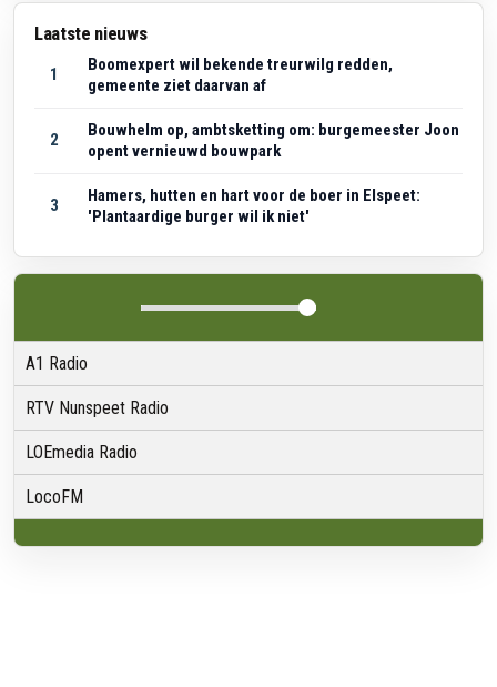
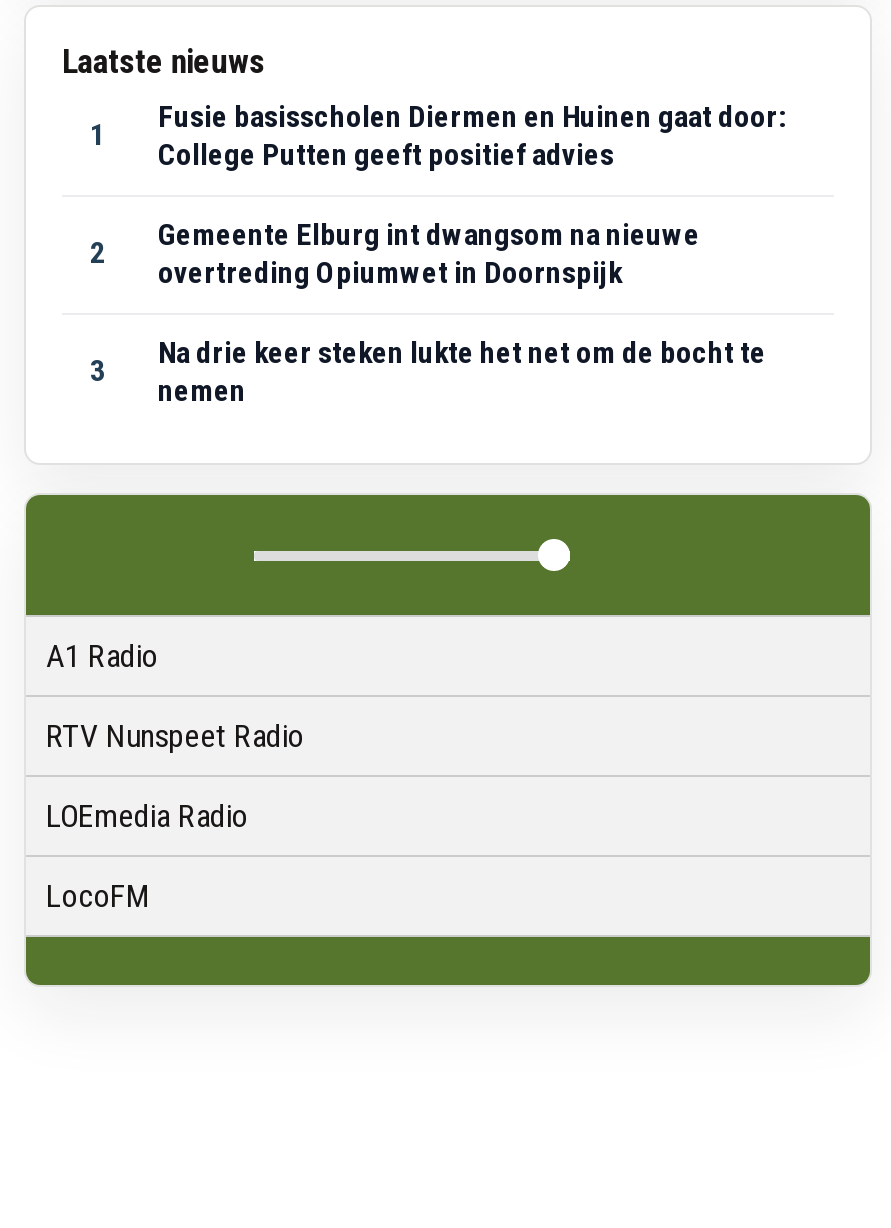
[88,55,393,96] Boomexpert wil bekende treurwilg redden, | gemeente ziet daarvan af -> [158,100,786,174] Fusie basisscholen Diermen en Huinen gaat door: | College Putten geeft positief advies
[88,120,459,161] Bouwhelm op, ambtsketting om: burgemeester Joon | opent vernieuwd bouwpark -> [158,218,700,292] Gemeente Elburg int dwangsom na nieuwe | overtreding Opiumwet in Doornspijk
[88,186,420,227] Hamers, hutten en hart voor de boer in Elspeet: | 'Plantaardige burger wil ik niet' -> [158,336,766,410] Na drie keer steken lukte het net om de bocht te | nemen

